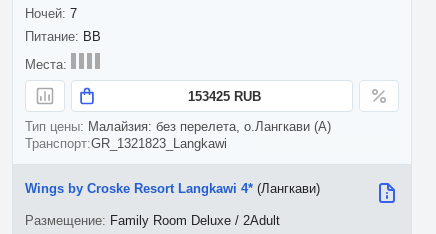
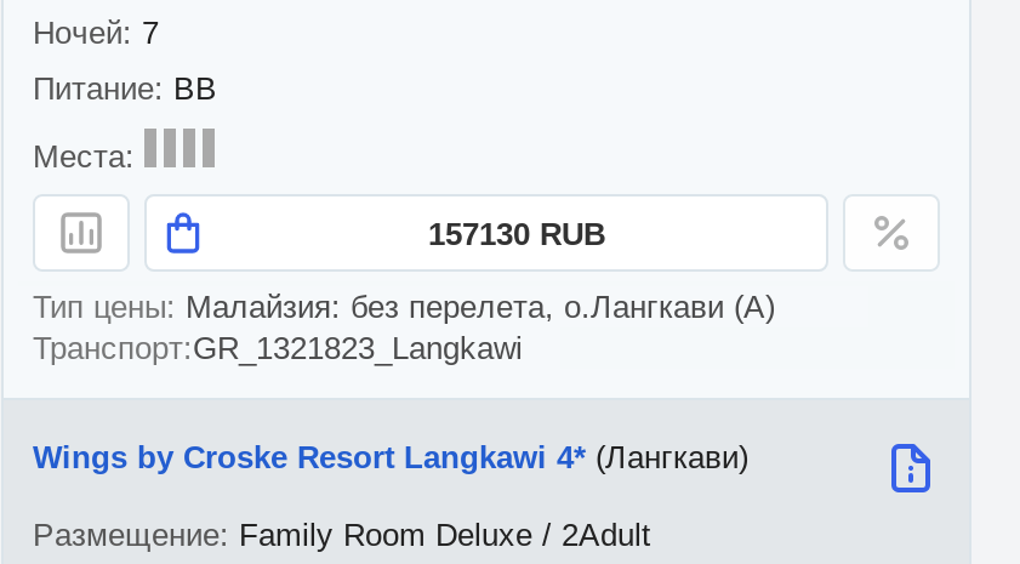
[188,88,261,103] 153425 RUB -> [428,215,605,251] 157130 RUB

